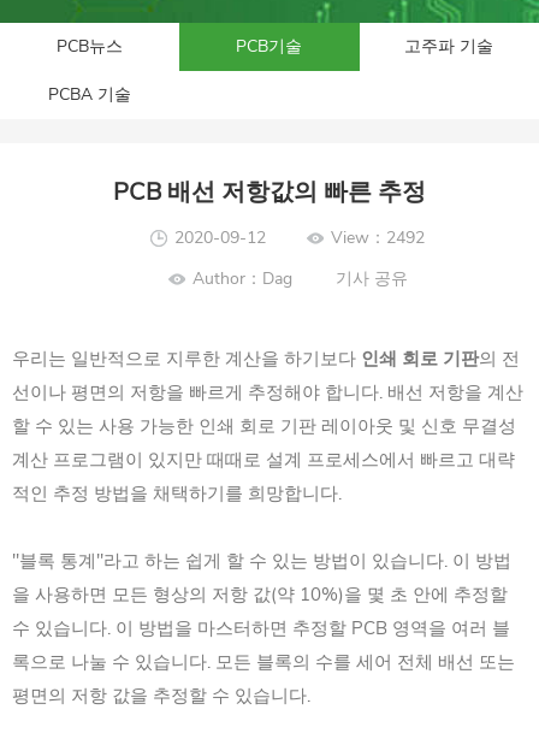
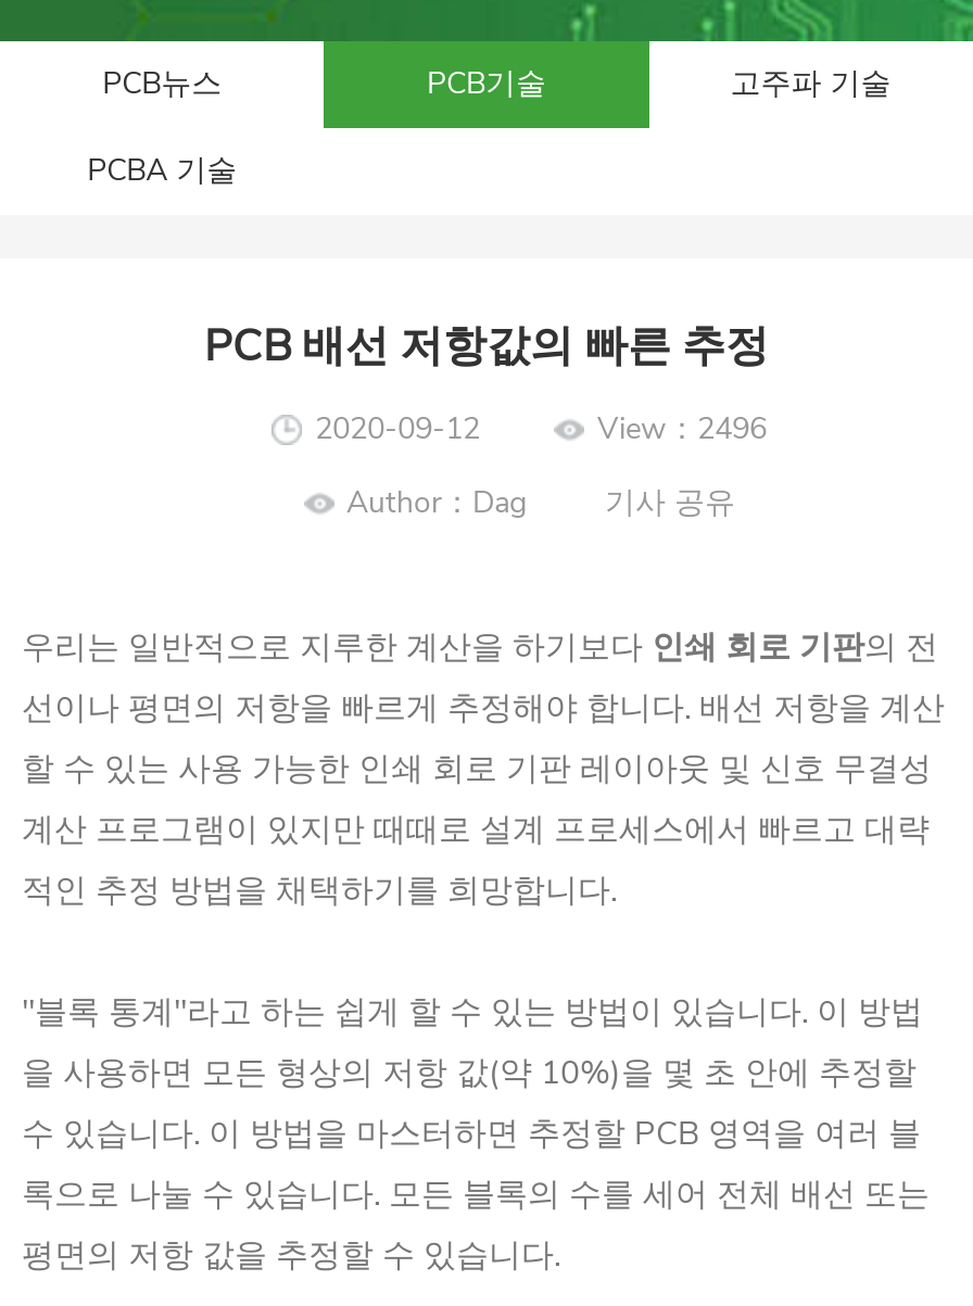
[331,227,425,250] View：2492 -> [597,409,767,450] View：2496

